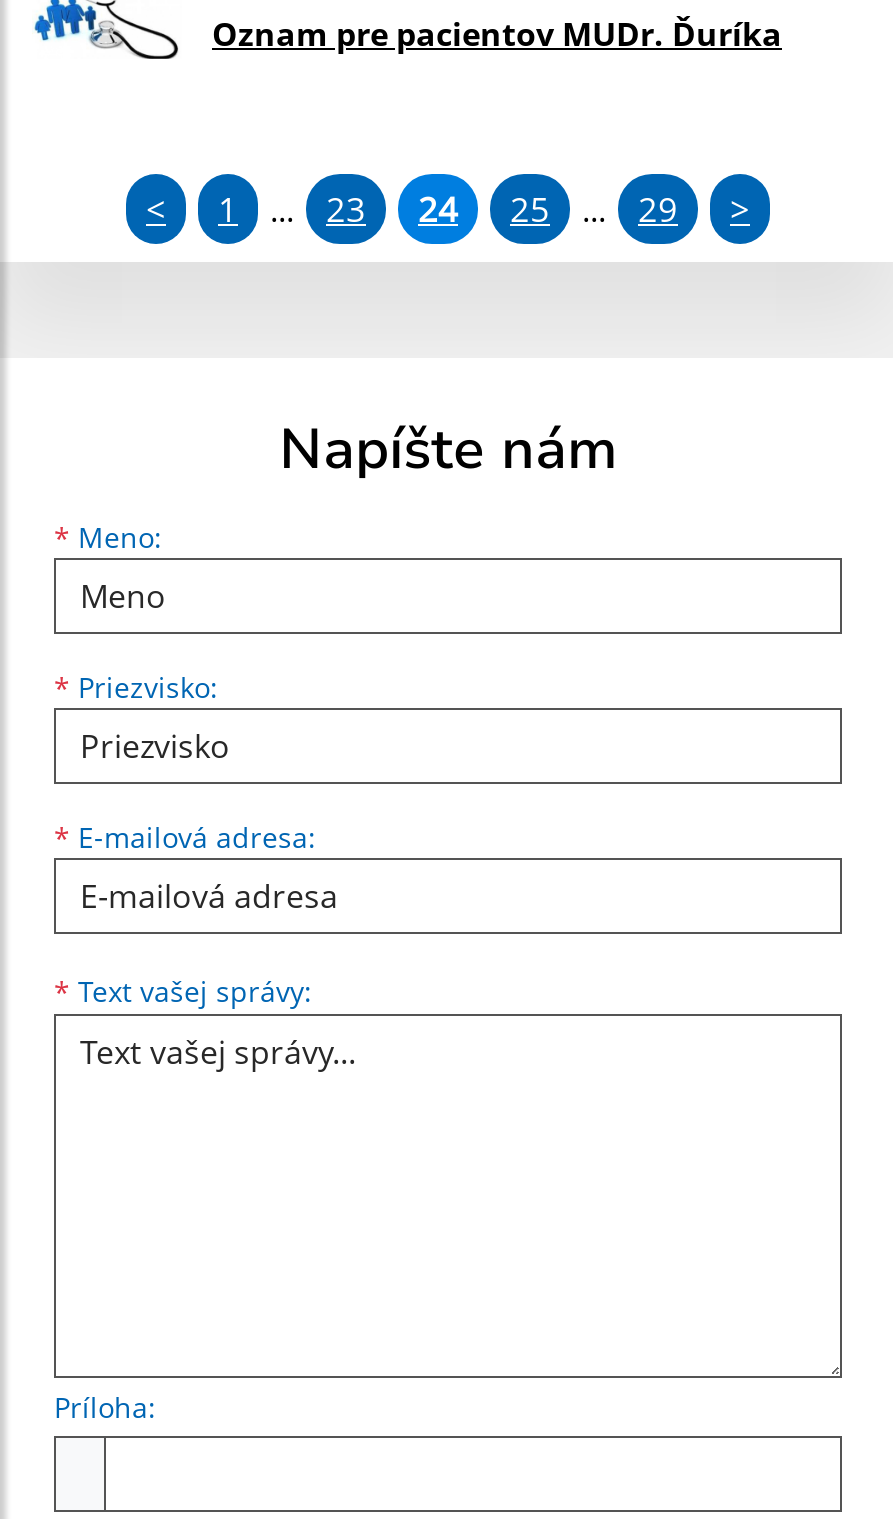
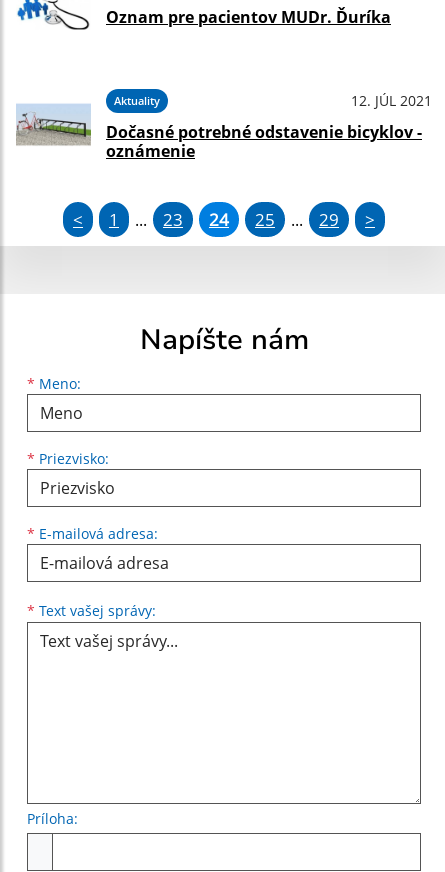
none -> [16,91,432,162] [image] | Aktuality | 12. JÚL 2021 | Dočasné potrebné odstavenie bicyklov - | oznámenie

